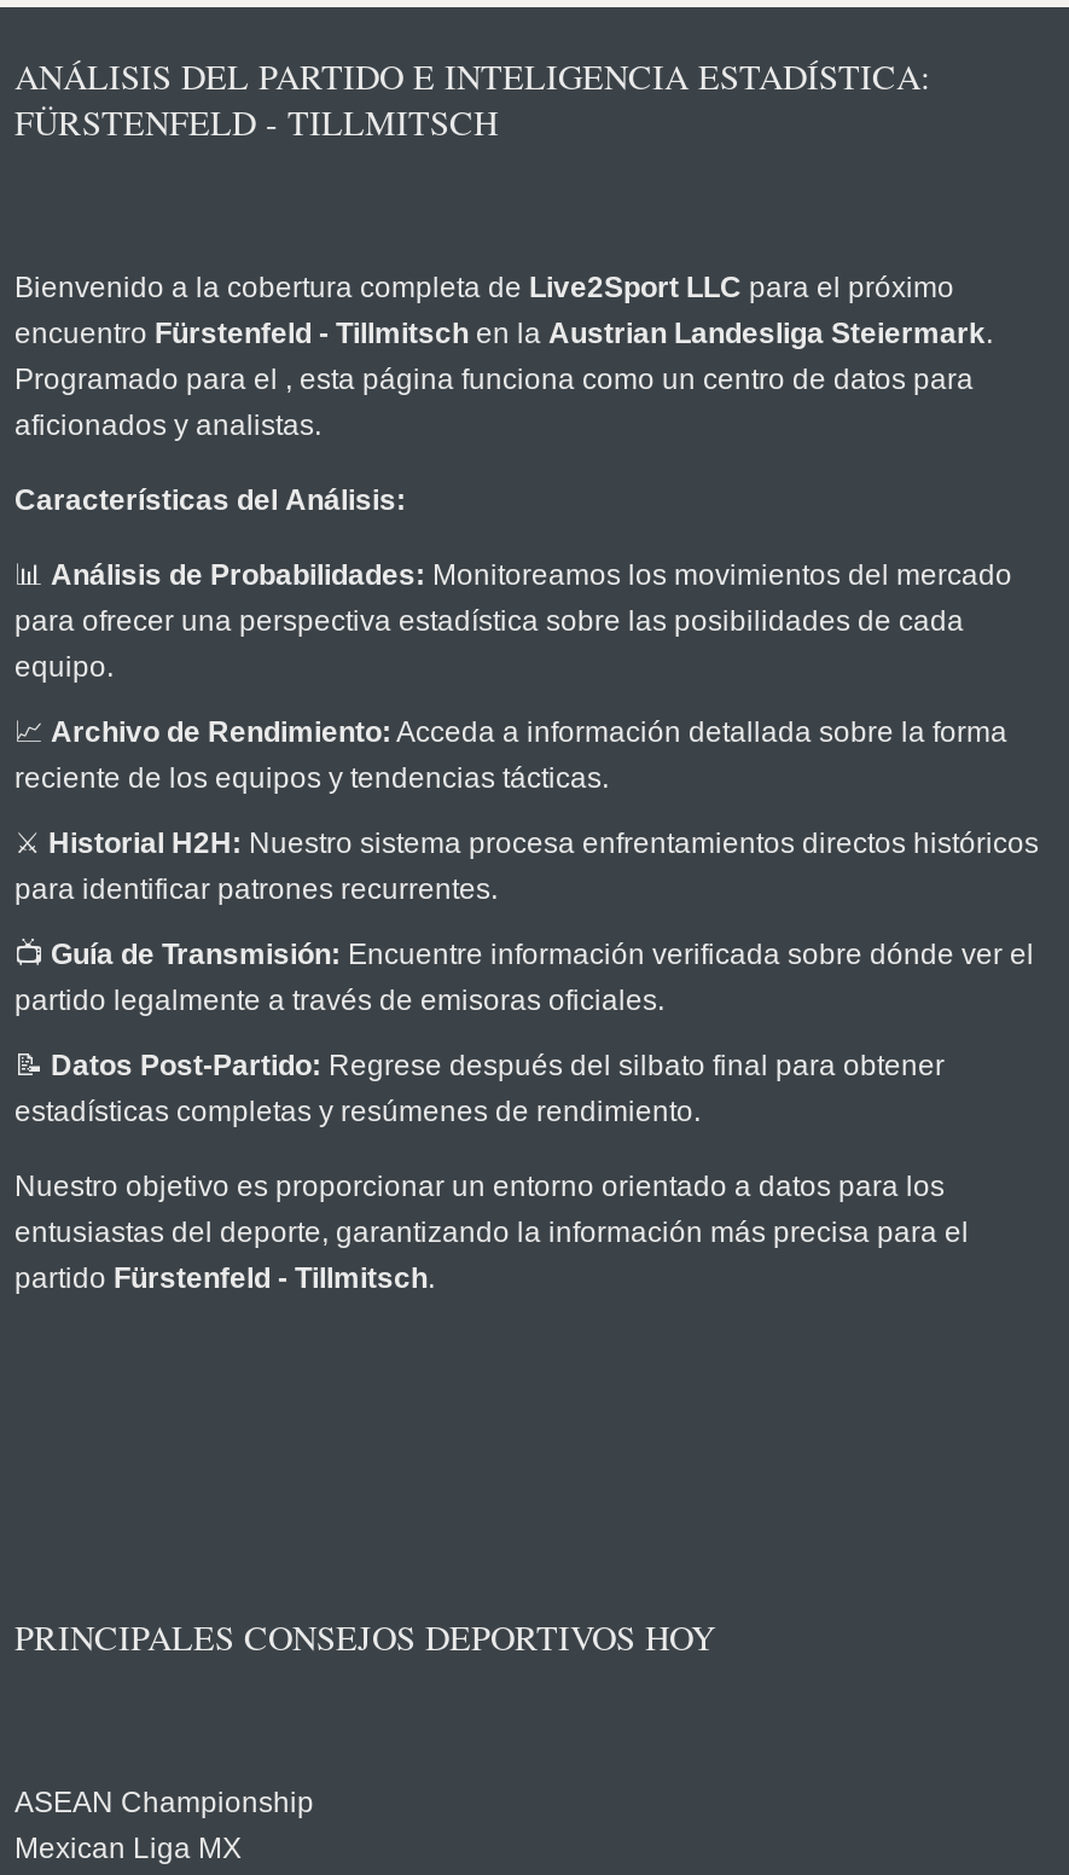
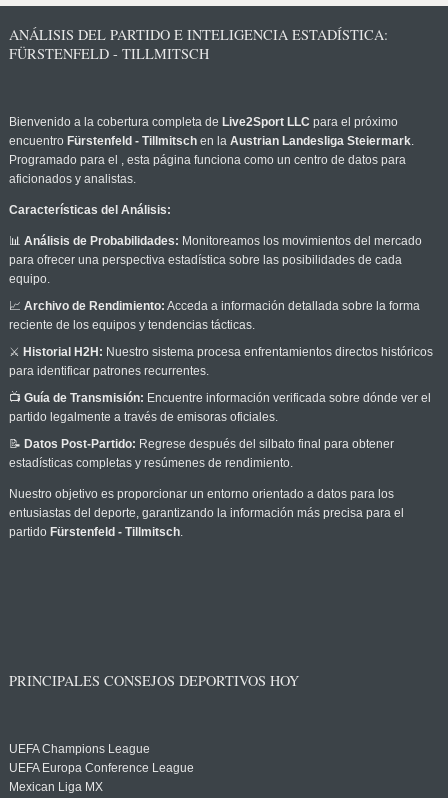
[14,1786,314,1819] ASEAN Championship -> [9,742,194,775] UEFA Champions League | UEFA Europa Conference League

